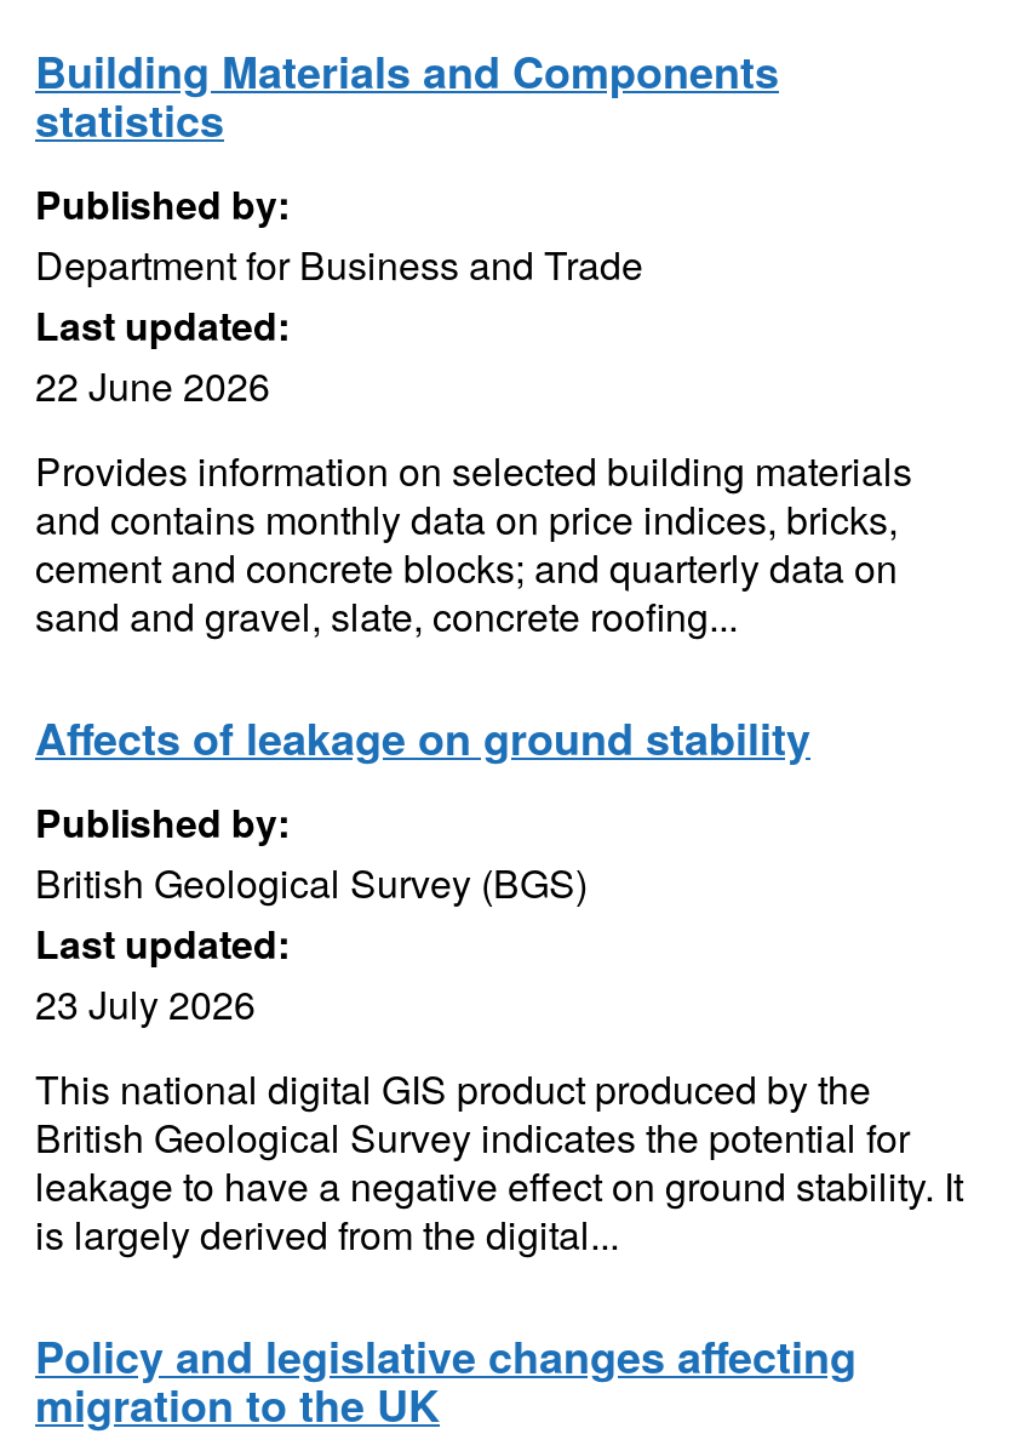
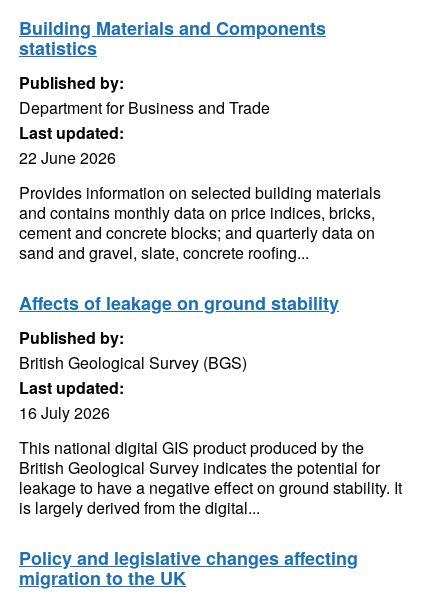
[35,976,256,1032] 23 July 2026 -> [19,401,110,424] 16 July 2026

